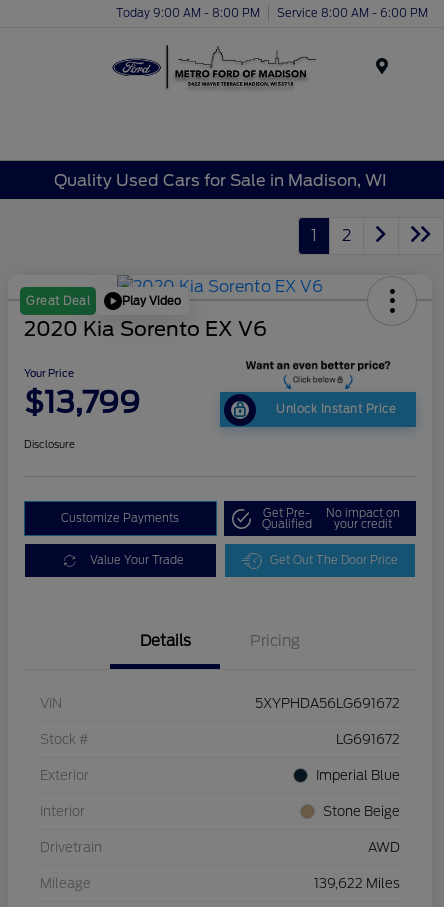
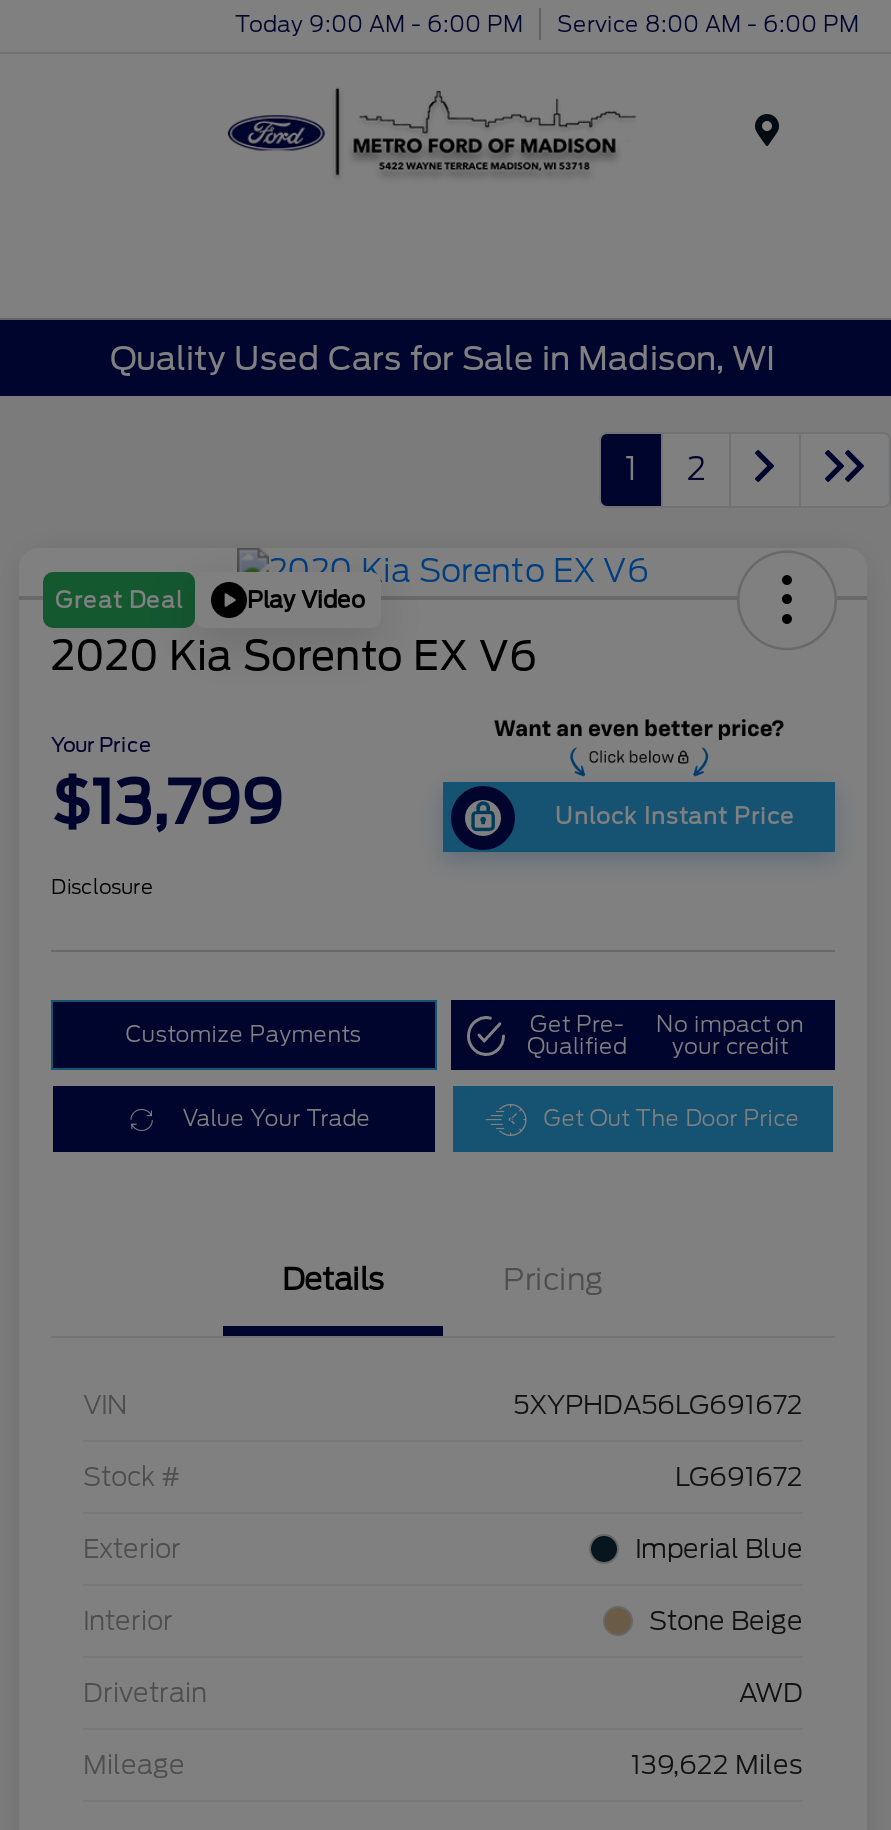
[116,5,428,19] Today 9:00 AM - 8:00 PM Service 8:00 AM - 6:00 PM -> [235,9,859,37] Today 9:00 AM - 6:00 PM Service 8:00 AM - 6:00 PM

